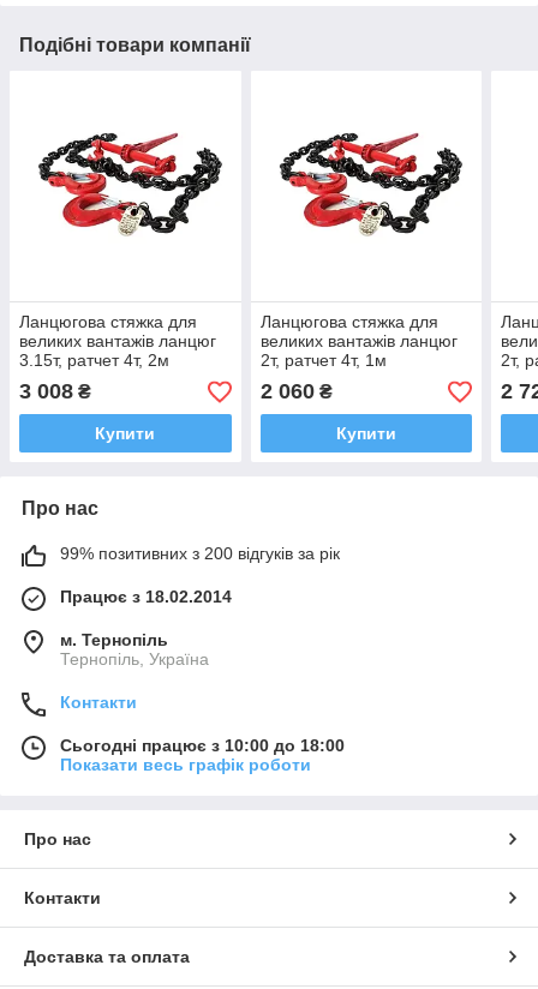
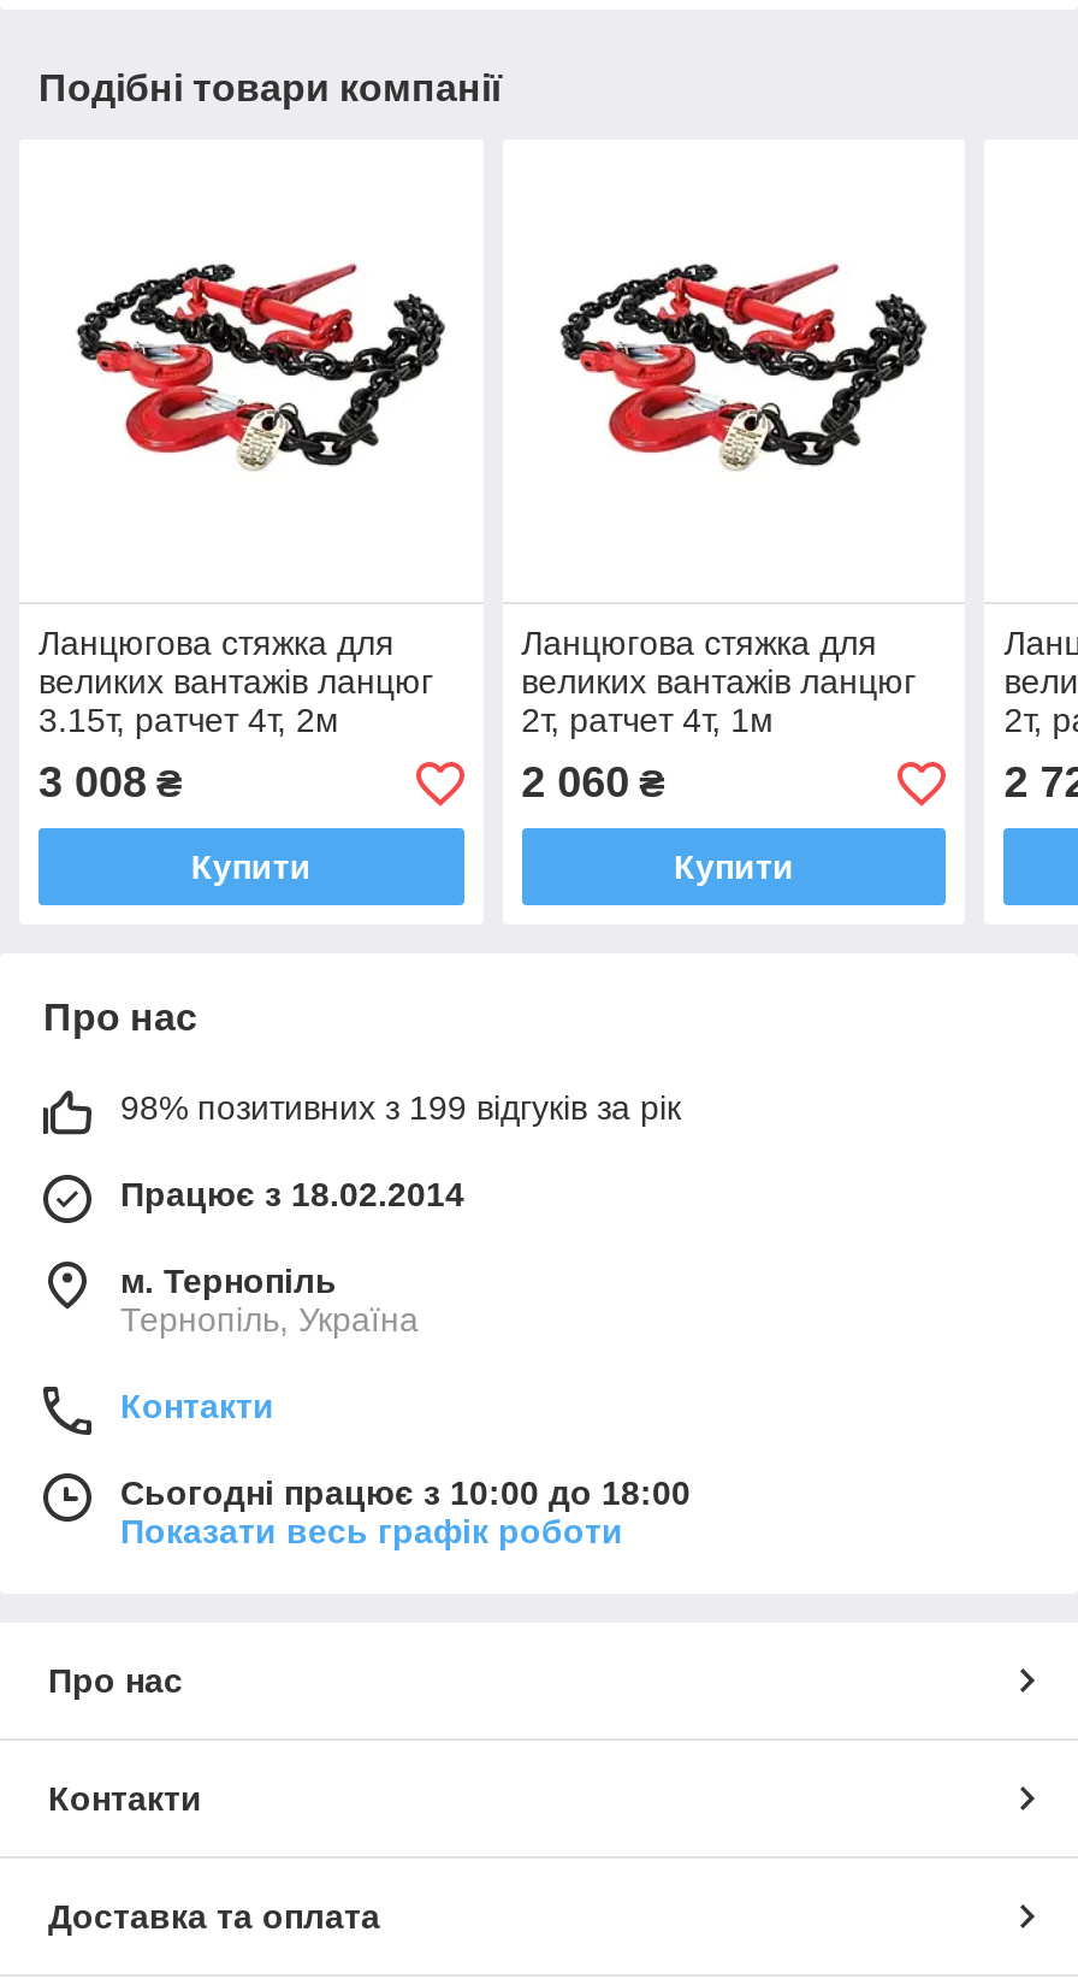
[60,544,340,563] 99% позитивних з 200 відгуків за рік -> [120,1089,681,1128] 98% позитивних з 199 відгуків за рік

